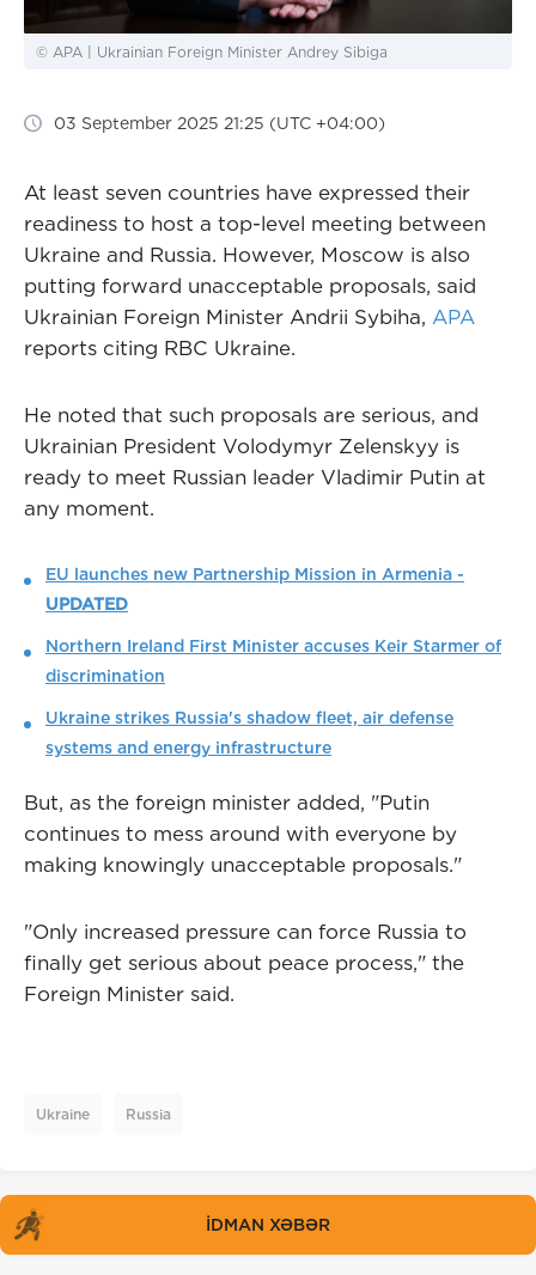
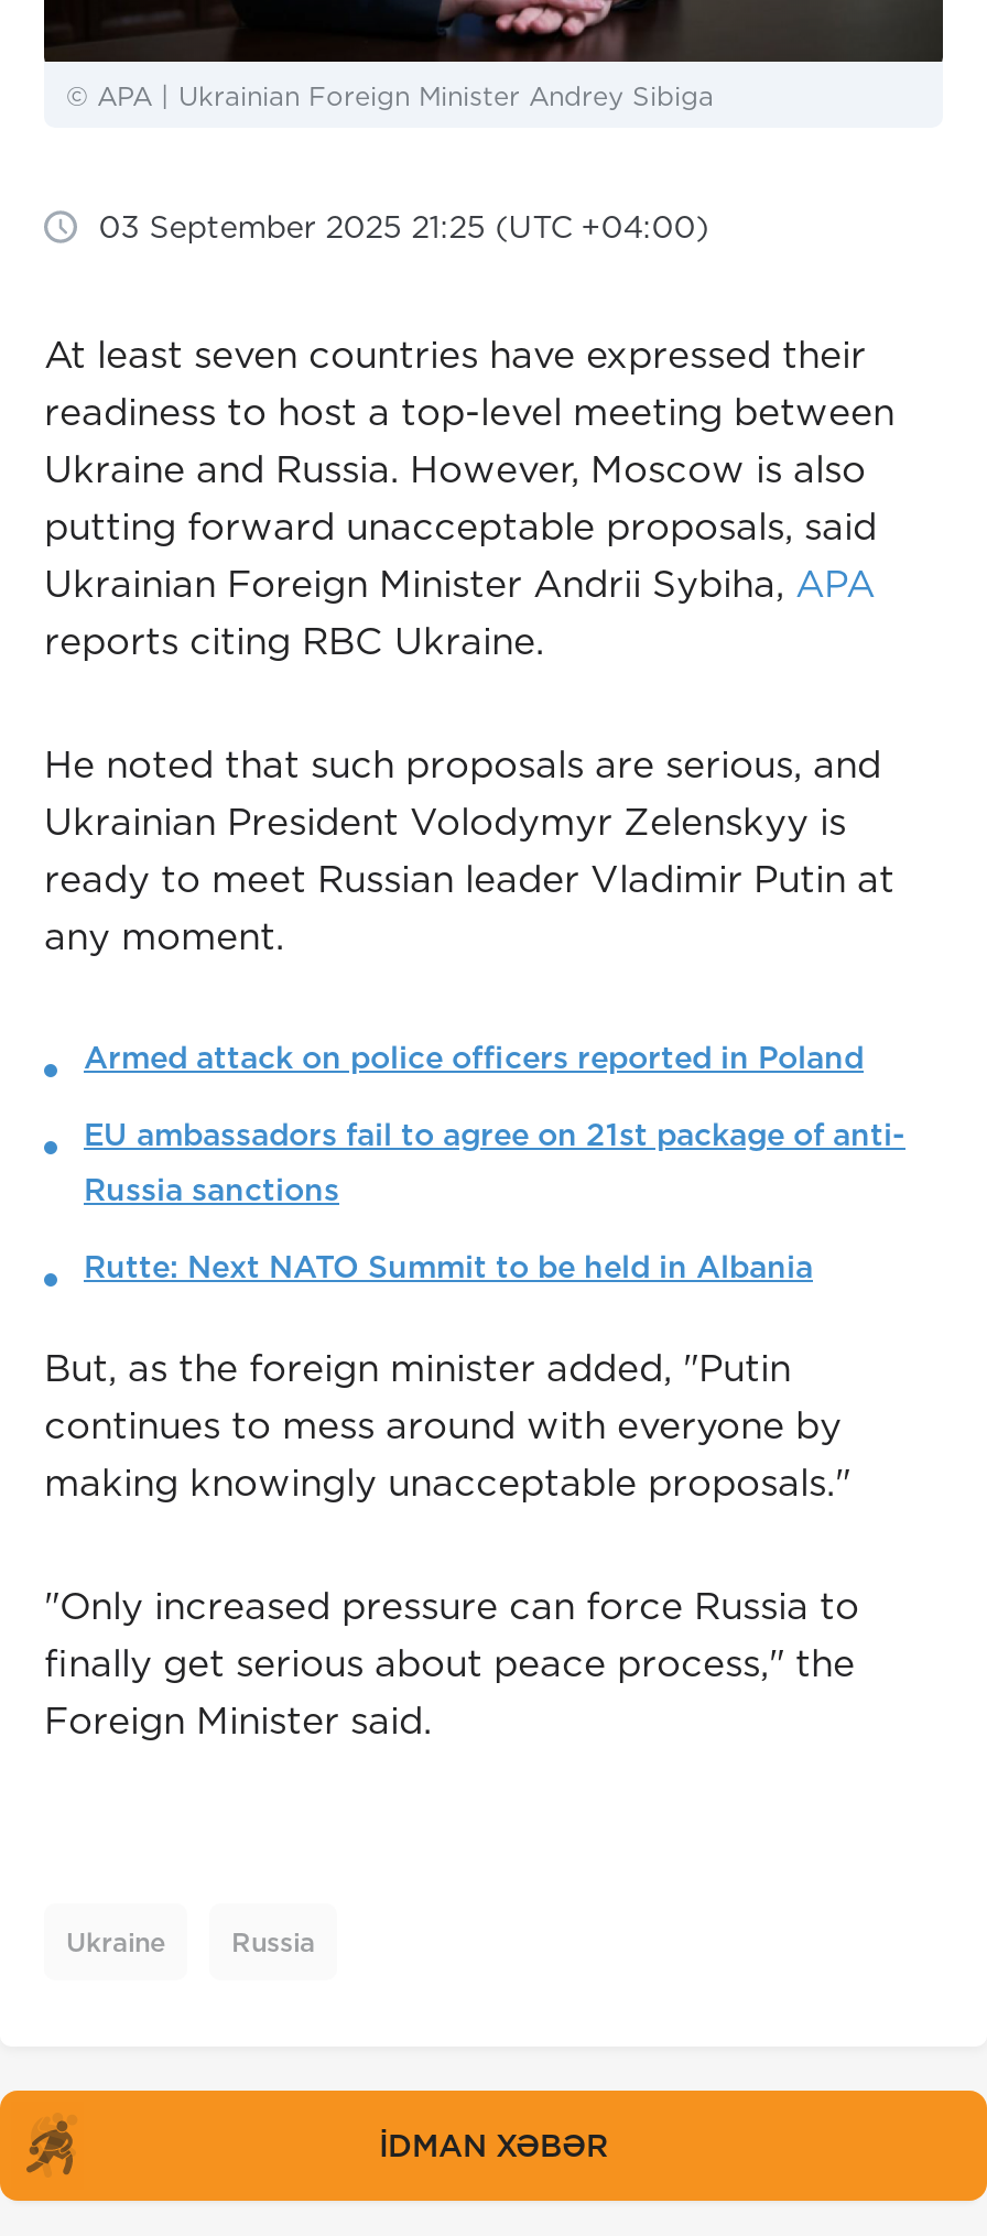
[45,565,501,757] EU launches new Partnership Mission in Armenia - | UPDATED | Northern Ireland First Minister accuses Keir Starmer of | discrimination | Ukraine strikes Russia's shadow fleet, air defense | systems and energy infrastructure -> [84,1040,905,1285] Armed attack on police officers reported in Poland | EU ambassadors fail to agree on 21st package of anti- | Russia sanctions | Rutte: Next NATO Summit to be held in Albania

